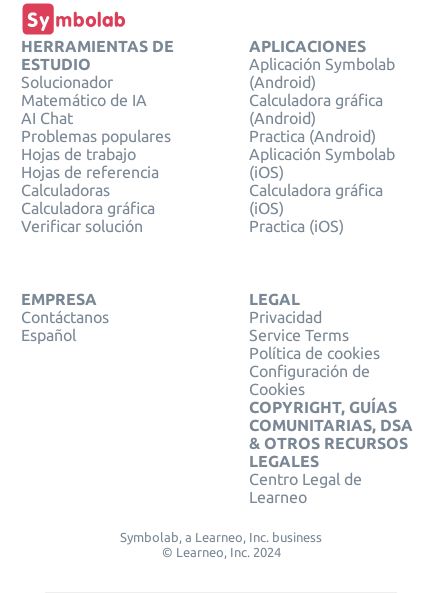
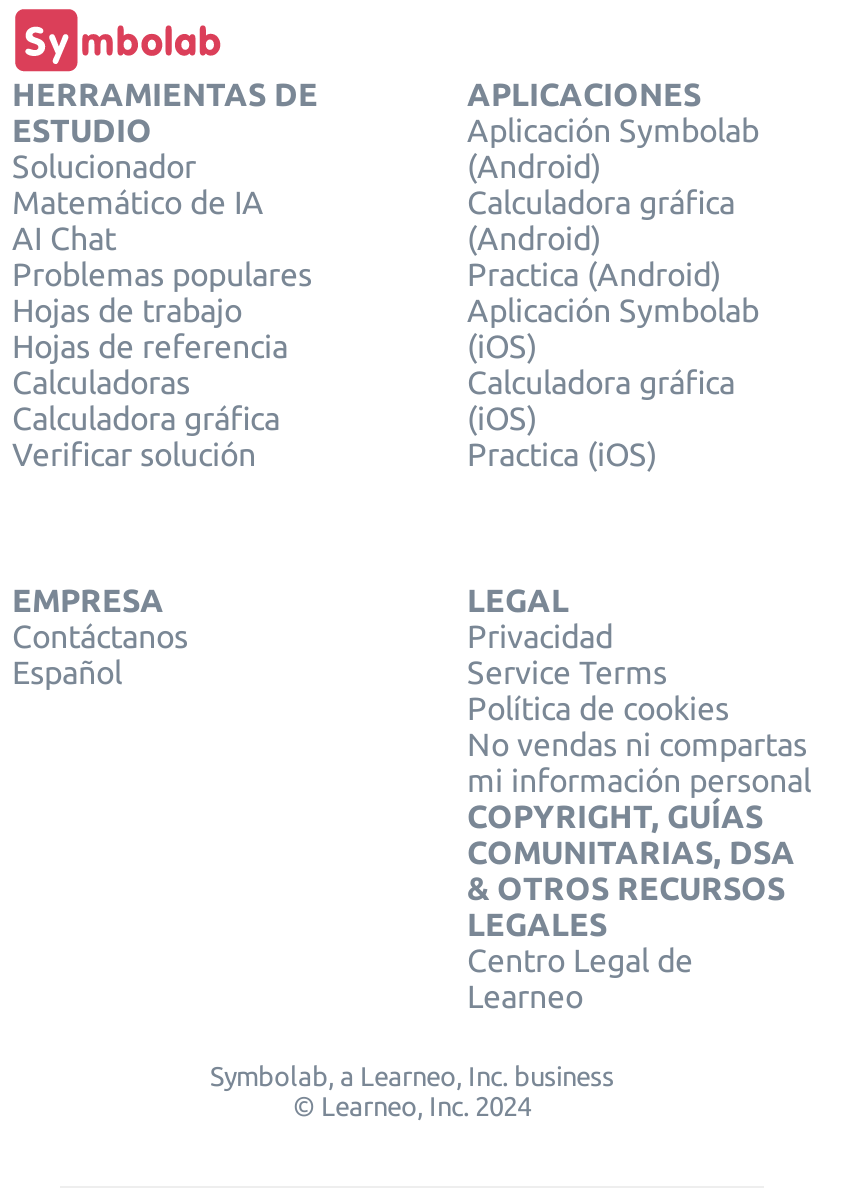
[248,362,369,398] Configuración de | Cookies -> [467,727,811,799] No vendas ni compartas | mi información personal

